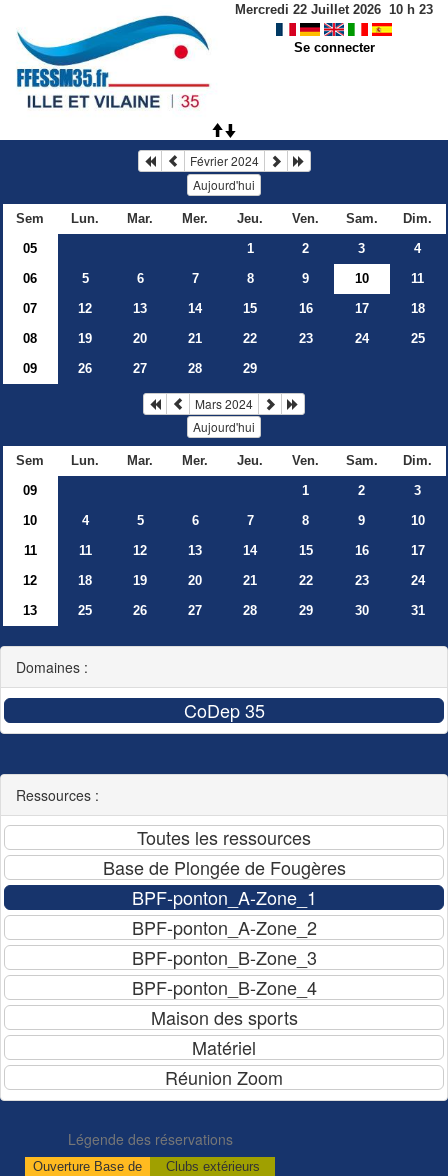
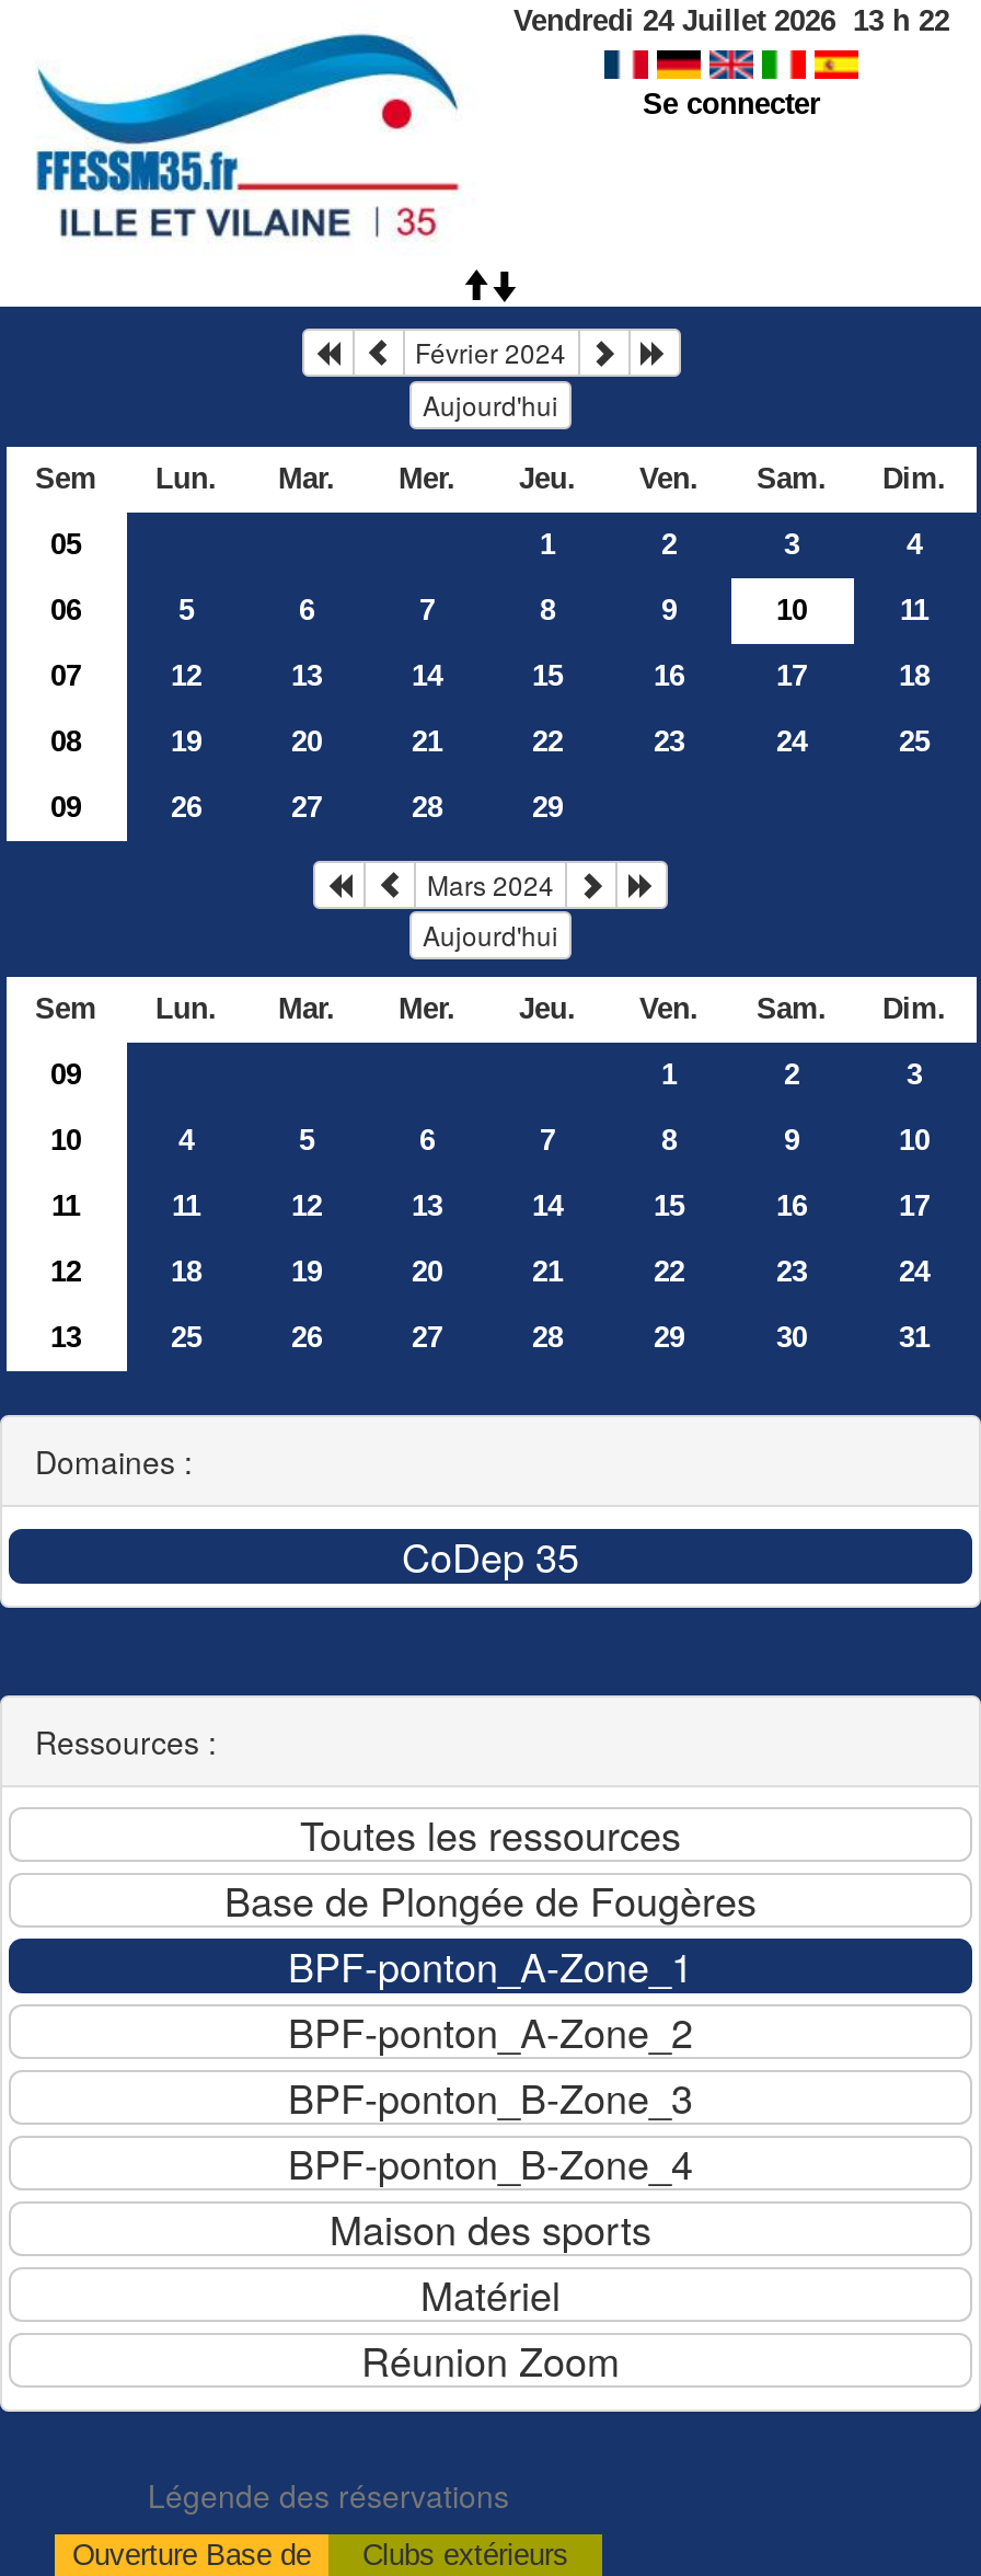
[235,2,433,17] Mercredi 22 Juillet 2026 10 h 23 -> [513,4,949,37] Vendredi 24 Juillet 2026 13 h 22

